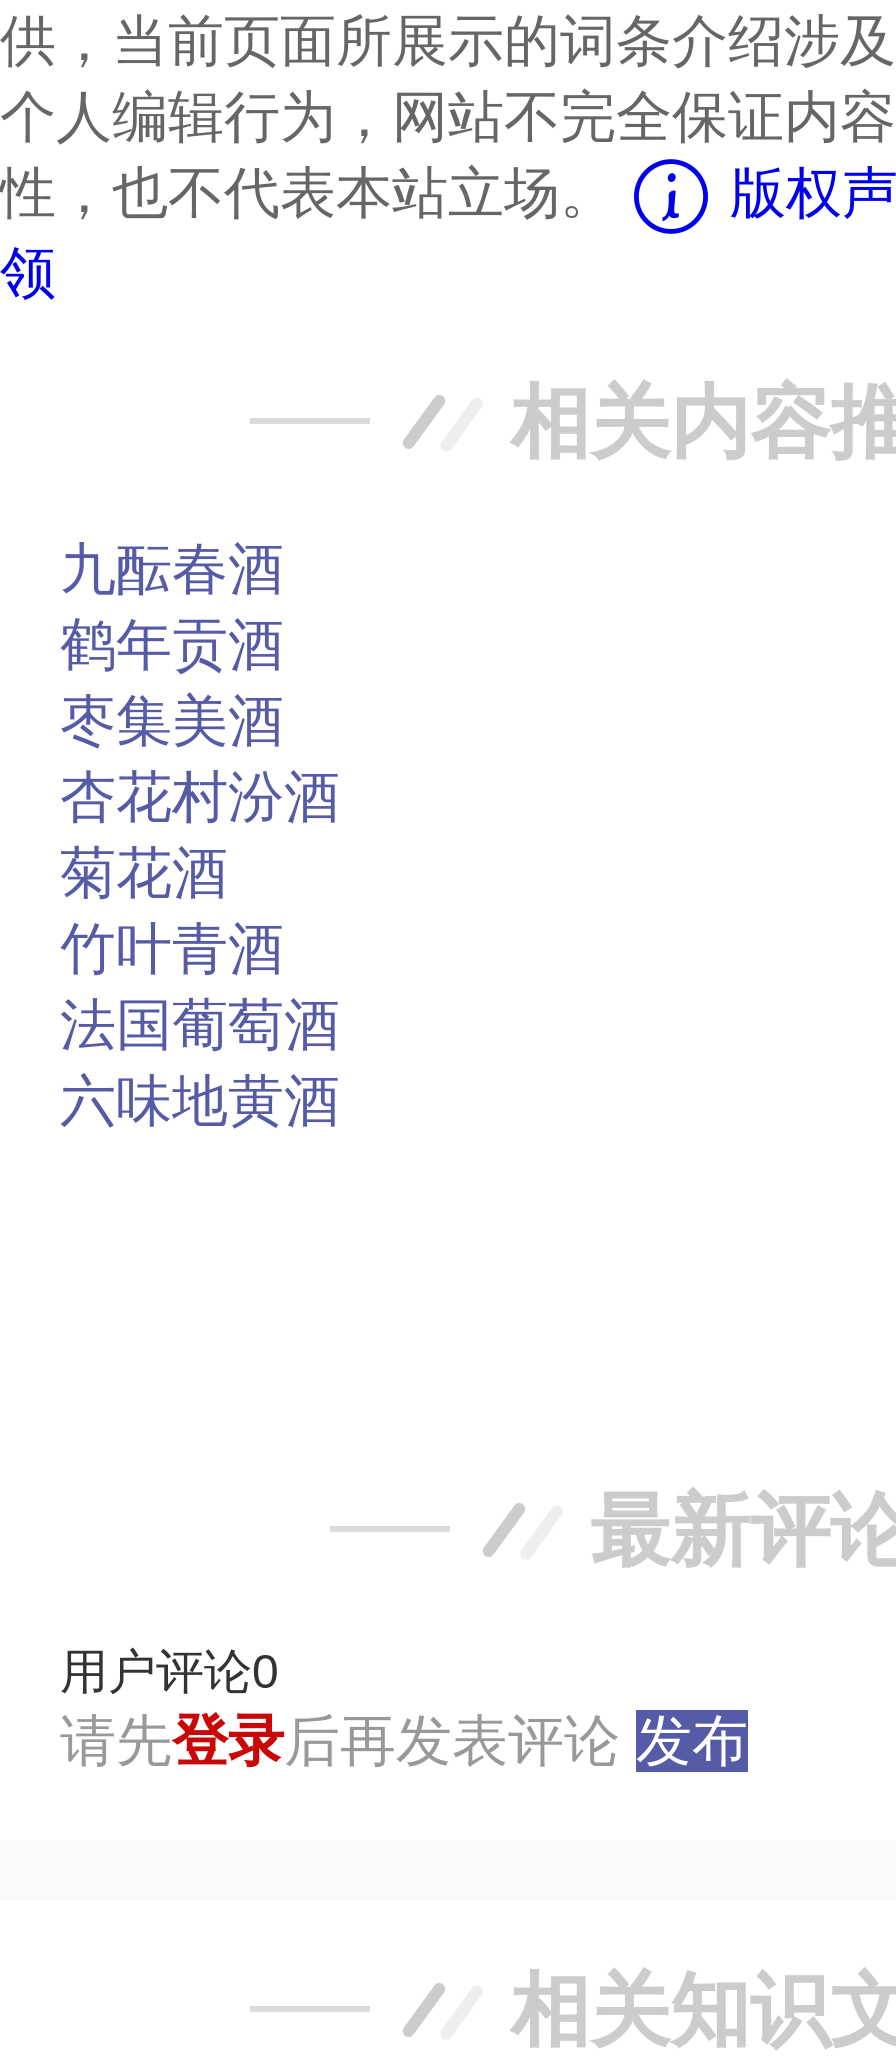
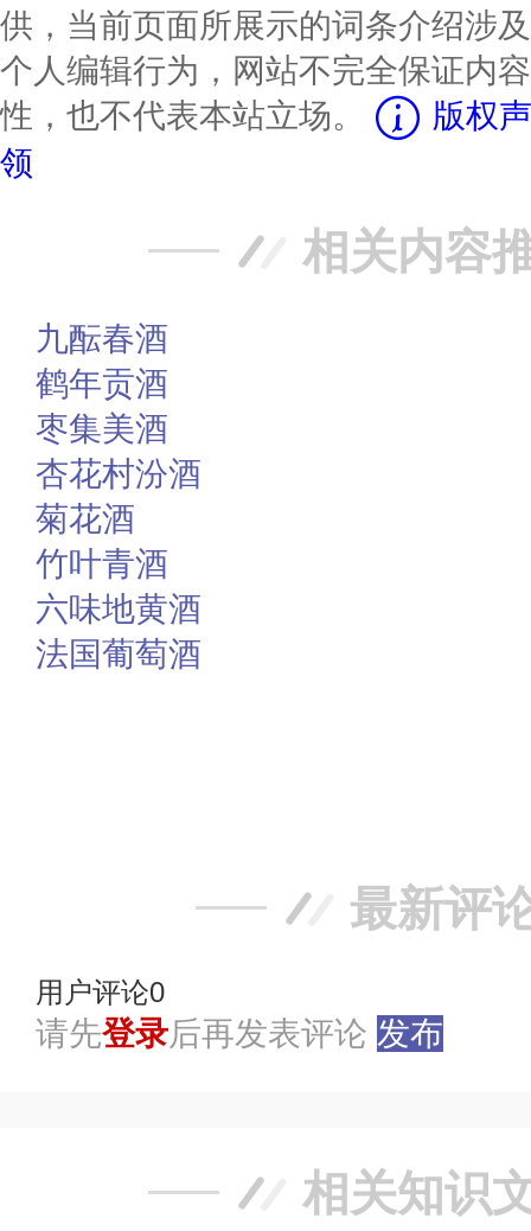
moved [60,994,340,1056] -> [36,635,201,672]: 法国葡萄酒
moved [60,1070,340,1132] -> [36,590,201,627]: 六味地黄酒

